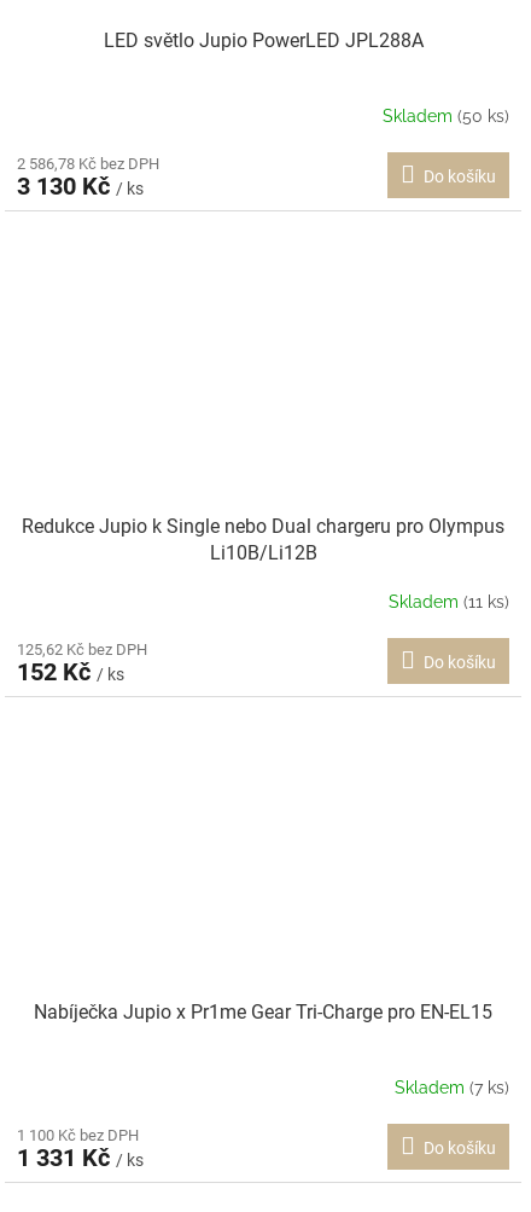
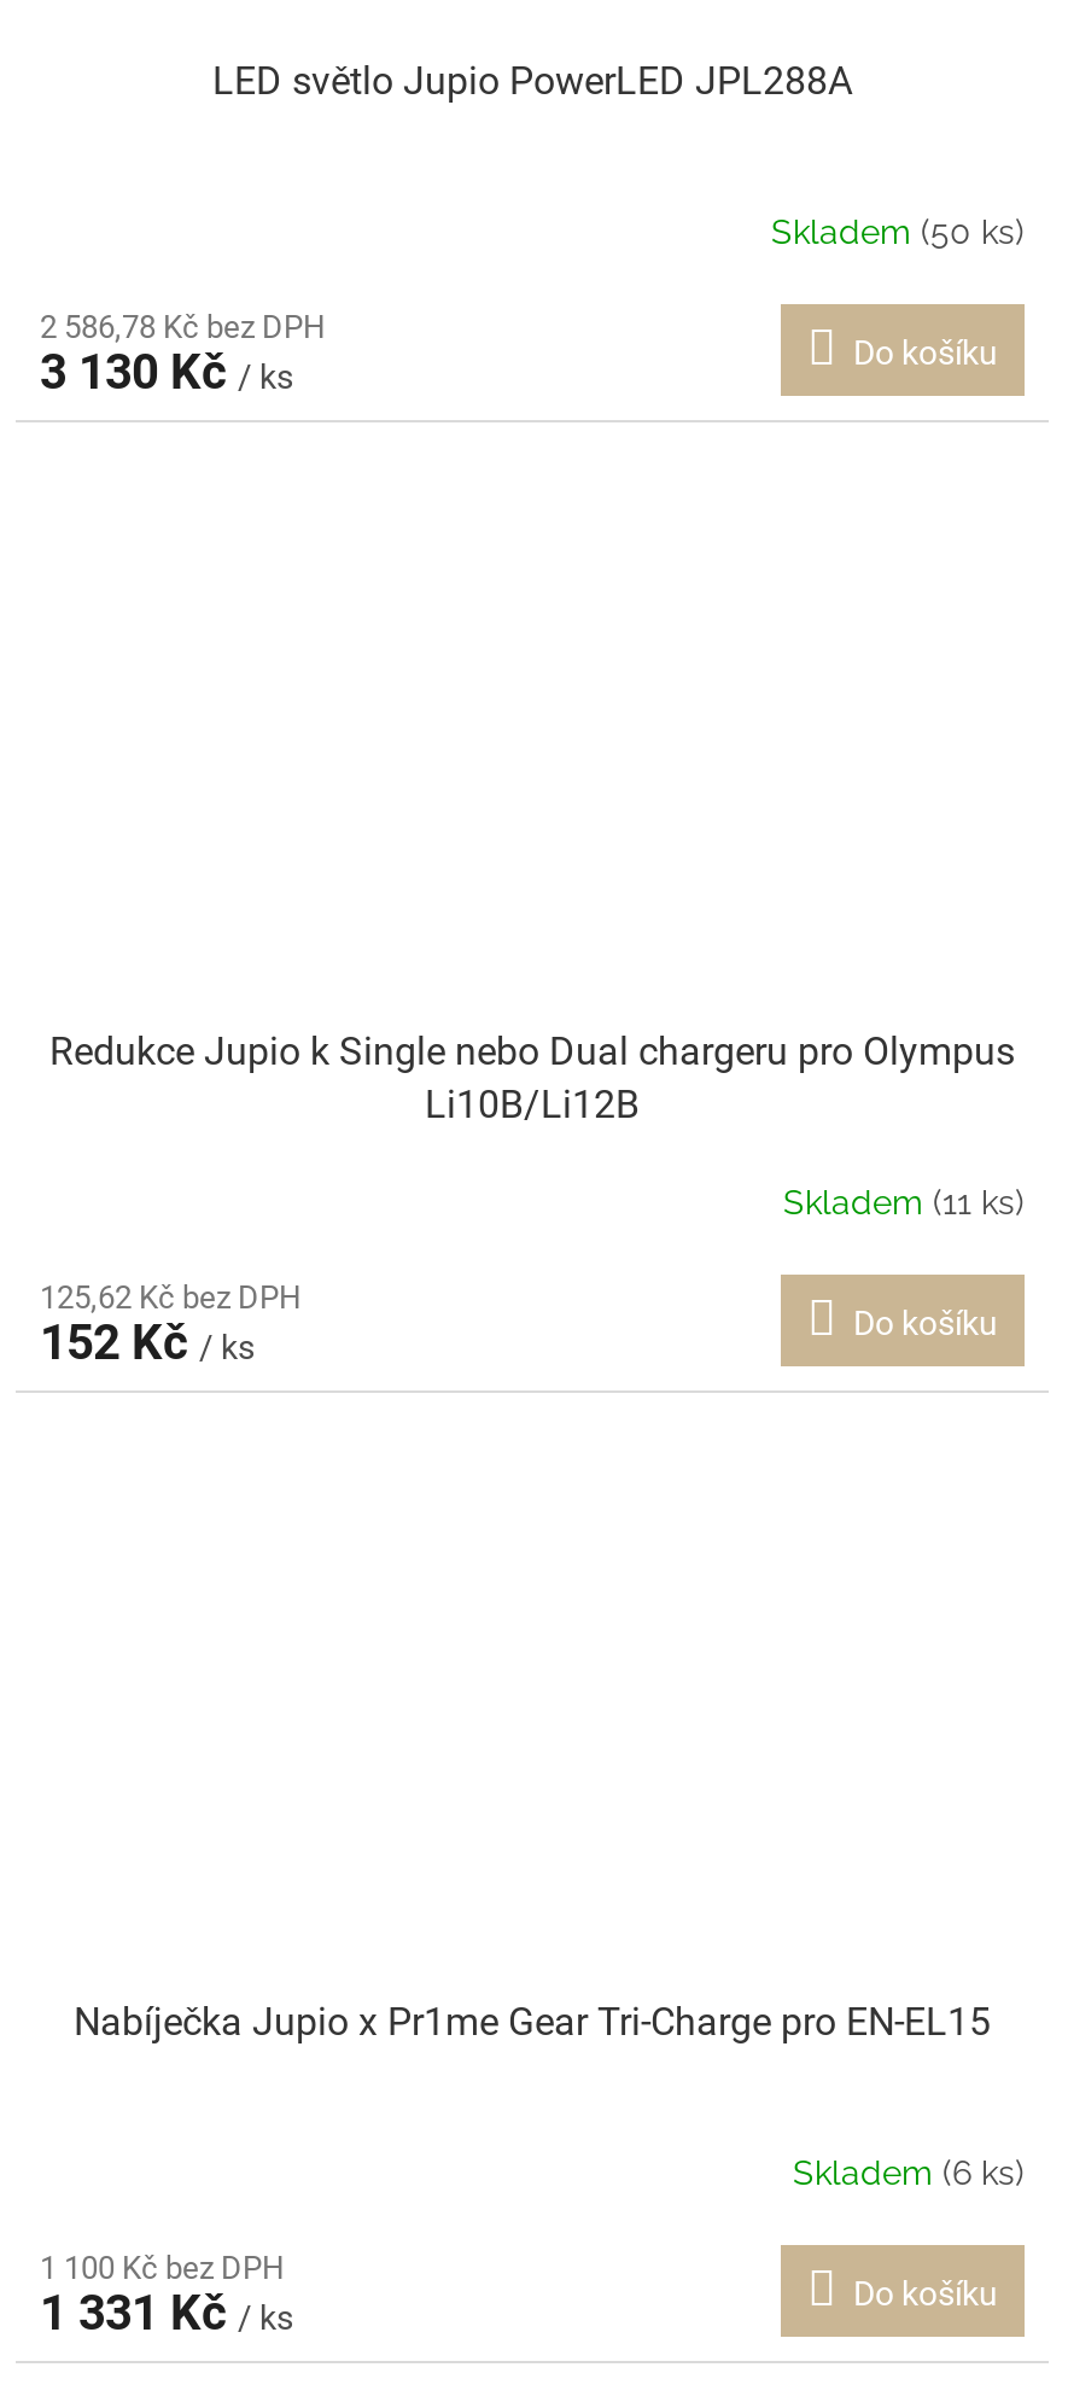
[395,1078,509,1098] Skladem (7 ks) -> [793,2154,1025,2193] Skladem (6 ks)

